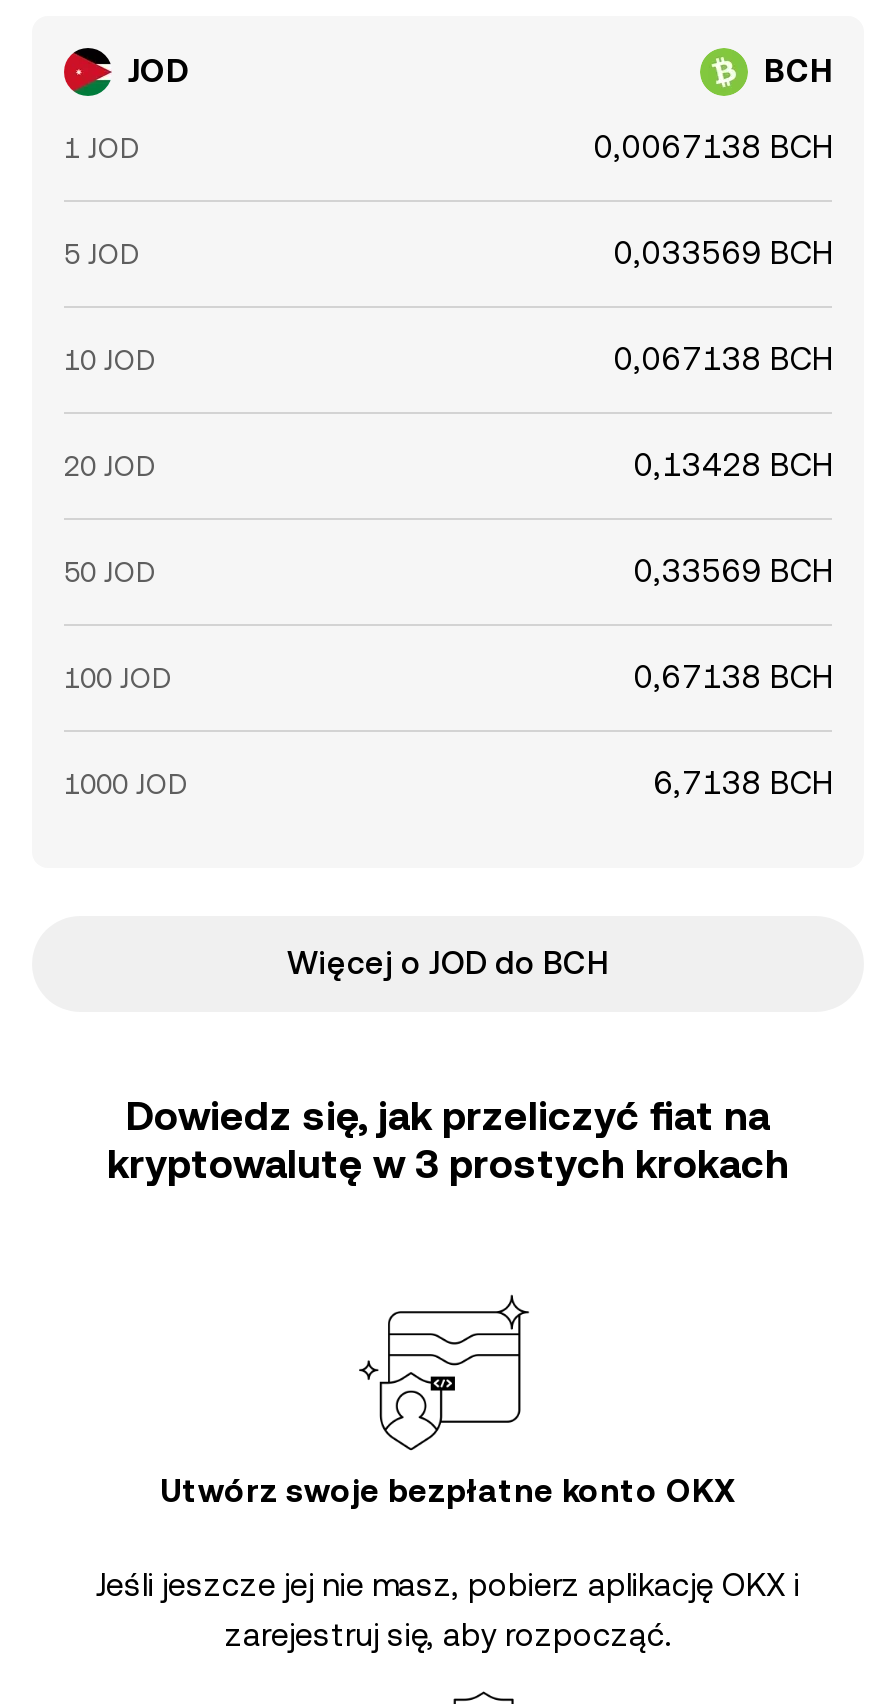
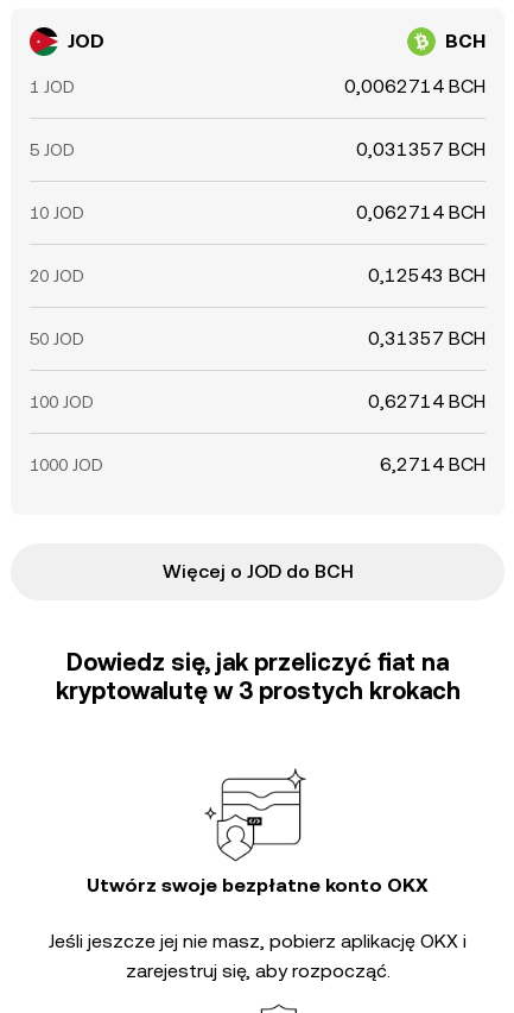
[594,128,832,166] 0,0067138 BCH -> [344,75,486,97] 0,0062714 BCH
[614,234,832,272] 0,033569 BCH -> [356,138,486,161] 0,031357 BCH
[614,340,832,378] 0,067138 BCH -> [356,201,486,224] 0,062714 BCH
[634,446,832,484] 0,13428 BCH -> [368,264,486,287] 0,12543 BCH
[634,552,832,590] 0,33569 BCH -> [368,327,486,350] 0,31357 BCH
[634,658,832,696] 0,67138 BCH -> [368,390,486,413] 0,62714 BCH
[654,764,832,802] 6,7138 BCH -> [380,453,486,476] 6,2714 BCH

